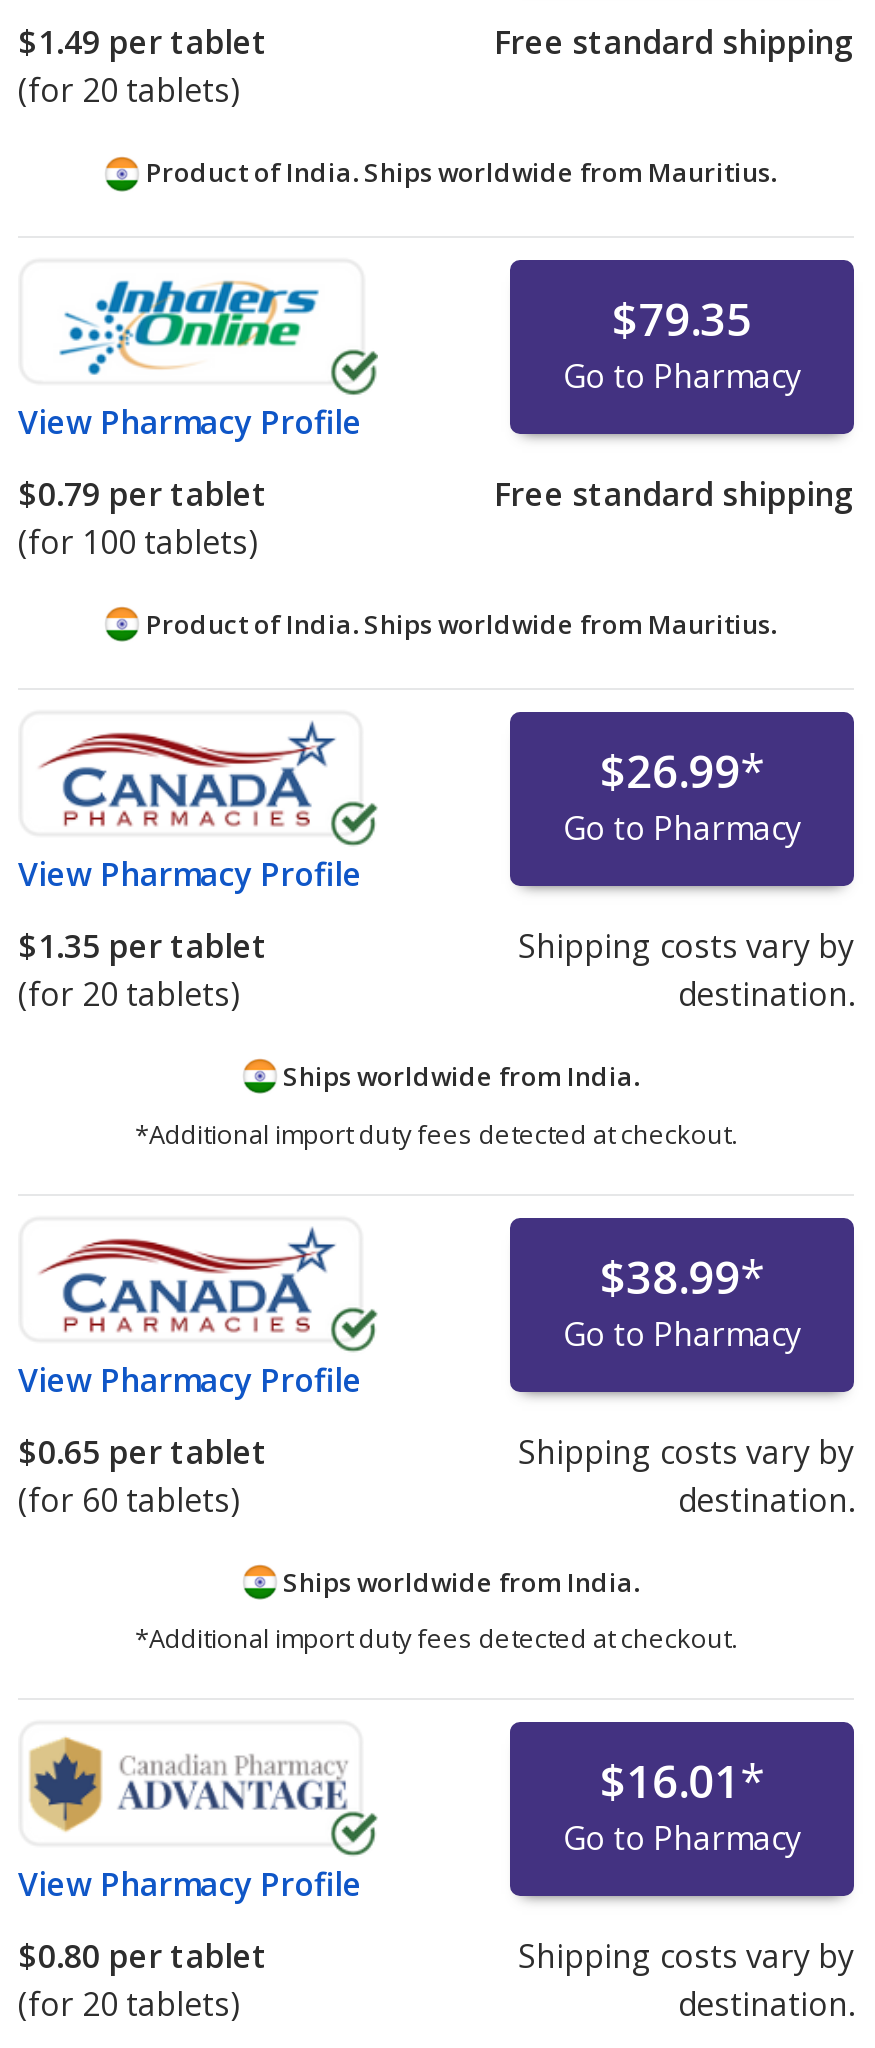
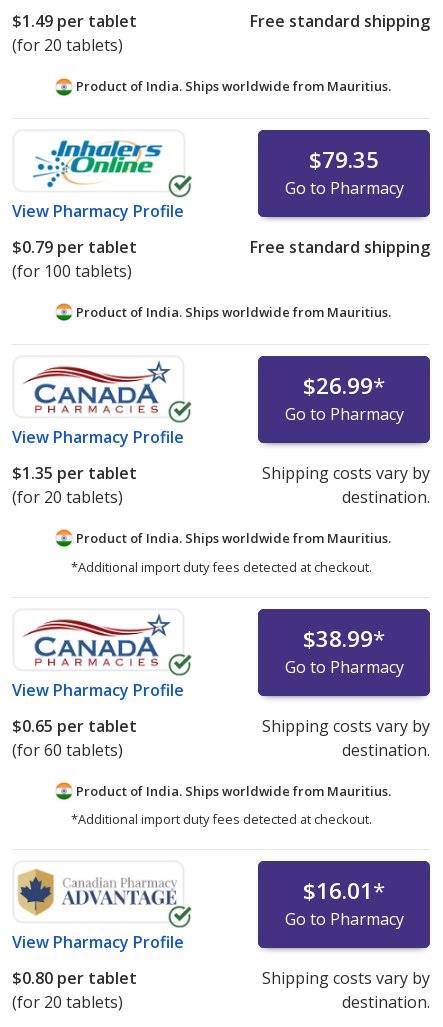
[277,1058,639,1094] Ships worldwide from India. -> [73,529,391,547] Product of India. Ships worldwide from Mauritius.
[277,1563,639,1599] Ships worldwide from India. -> [73,782,391,800] Product of India. Ships worldwide from Mauritius.

